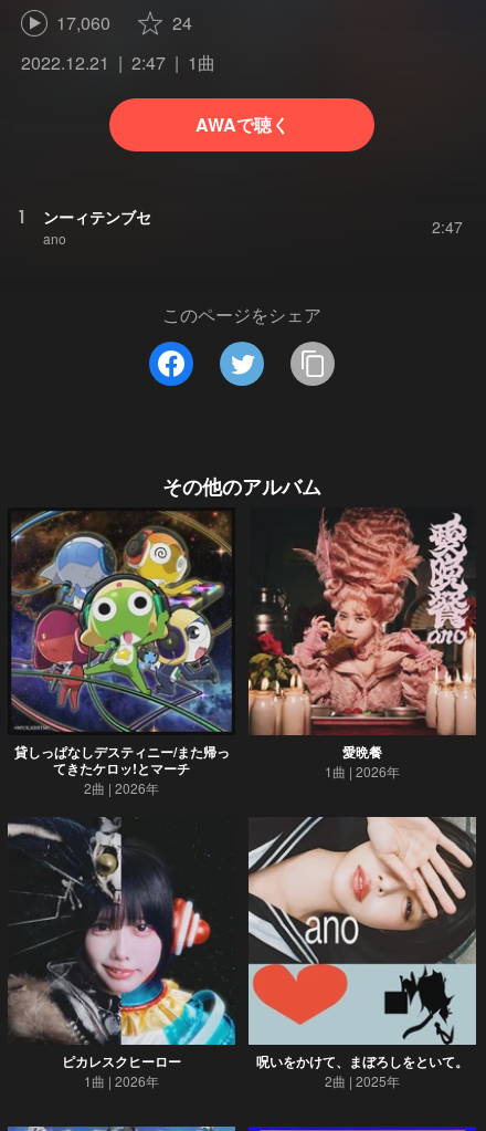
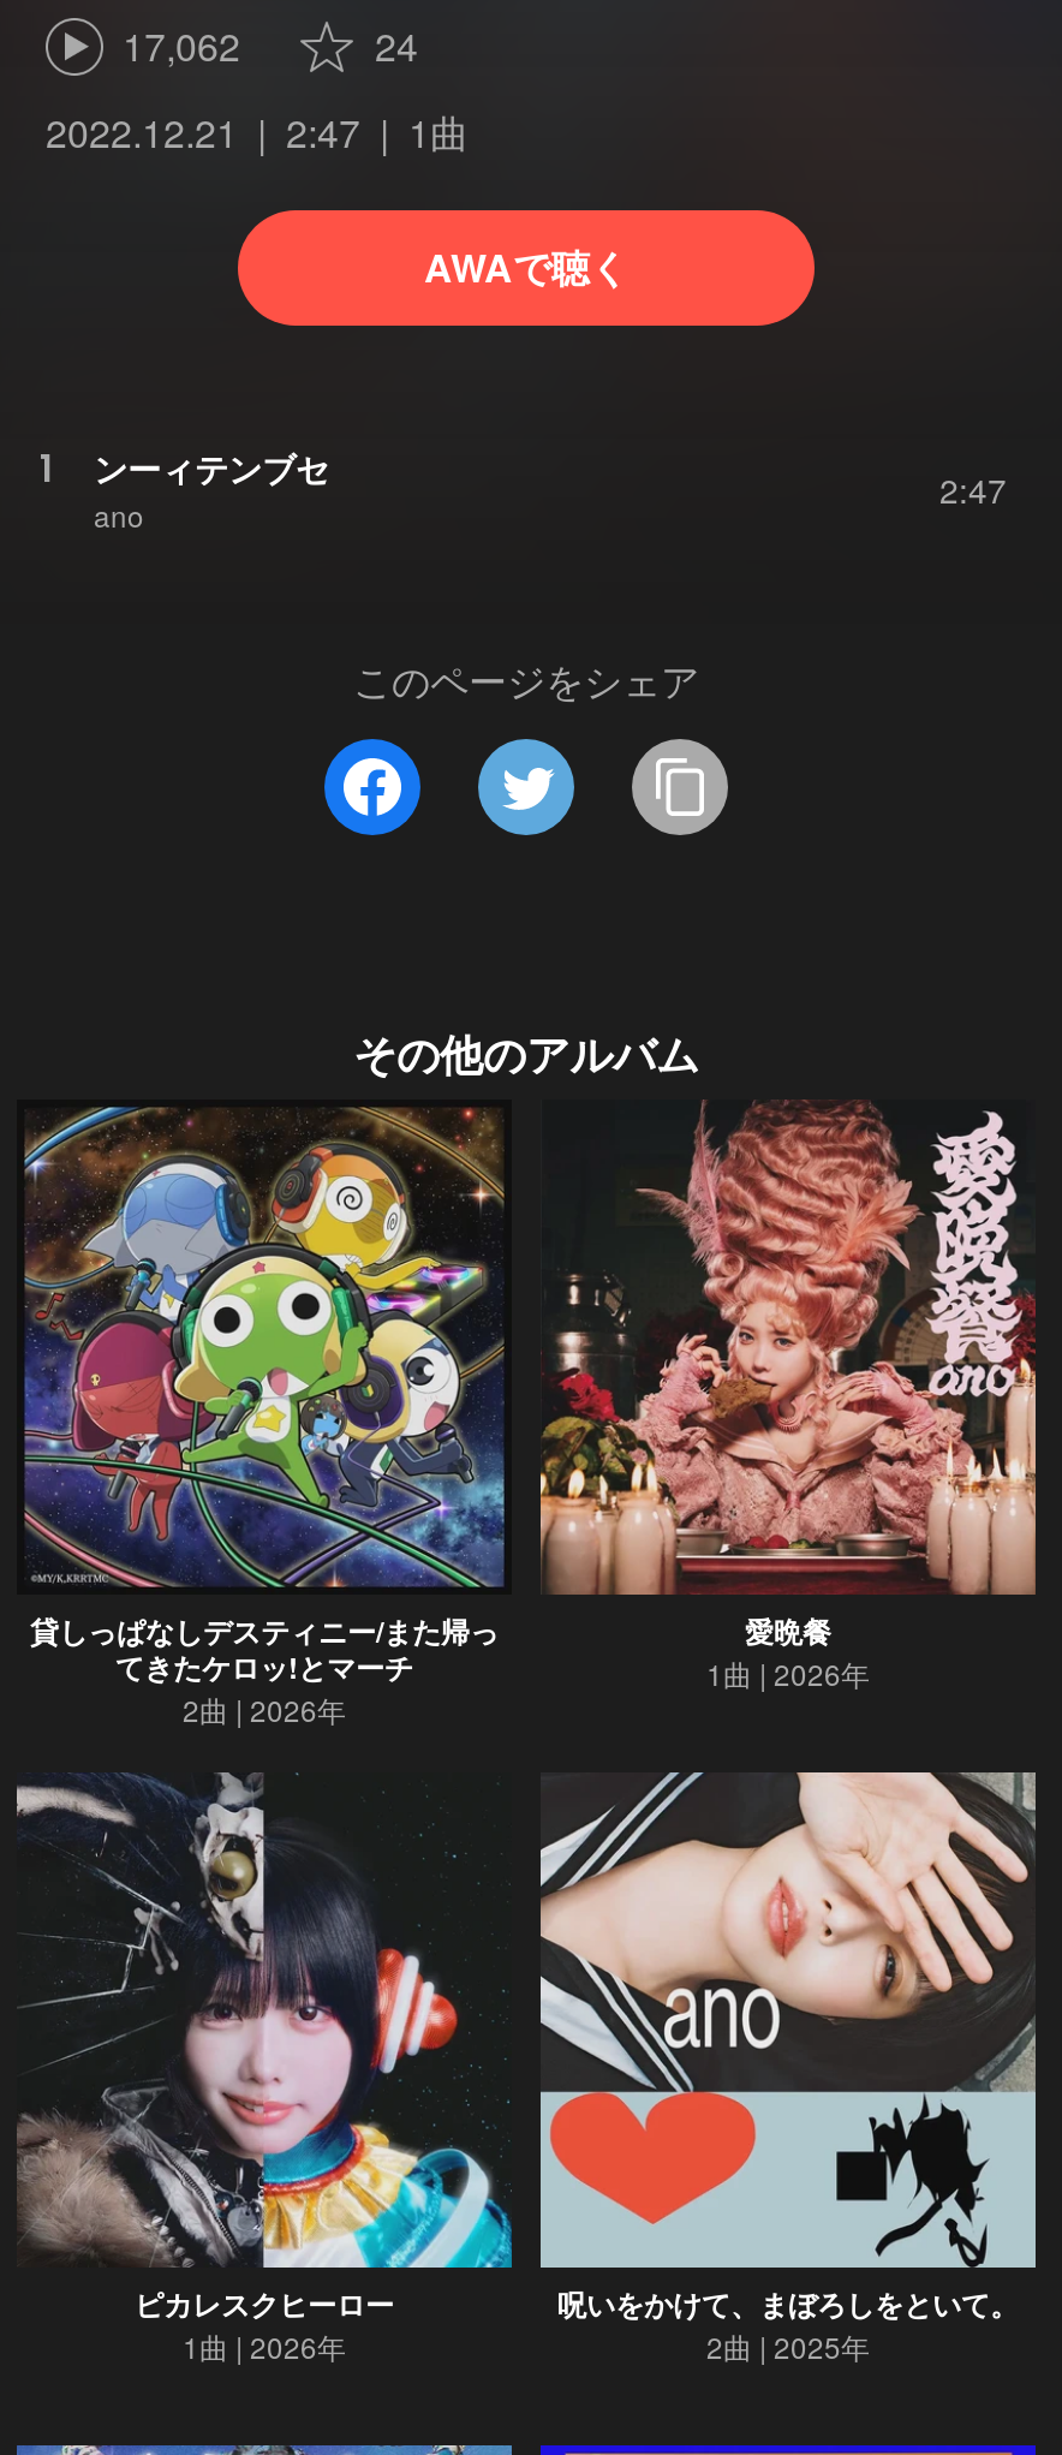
[56,10,110,35] 17,060 -> [123,18,240,73] 17,062

